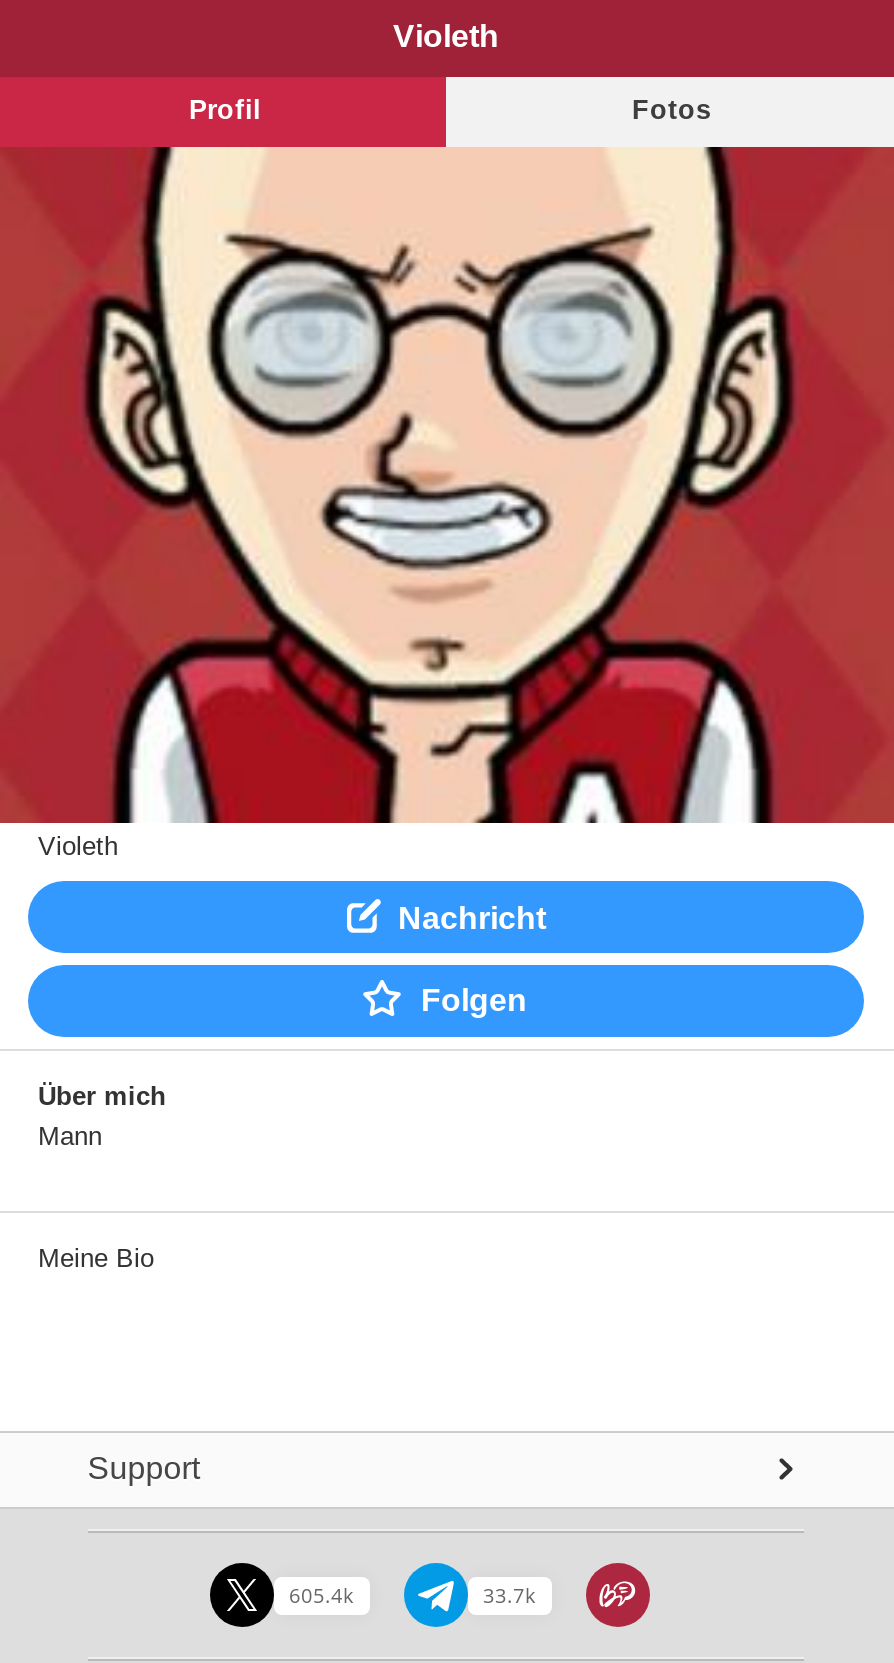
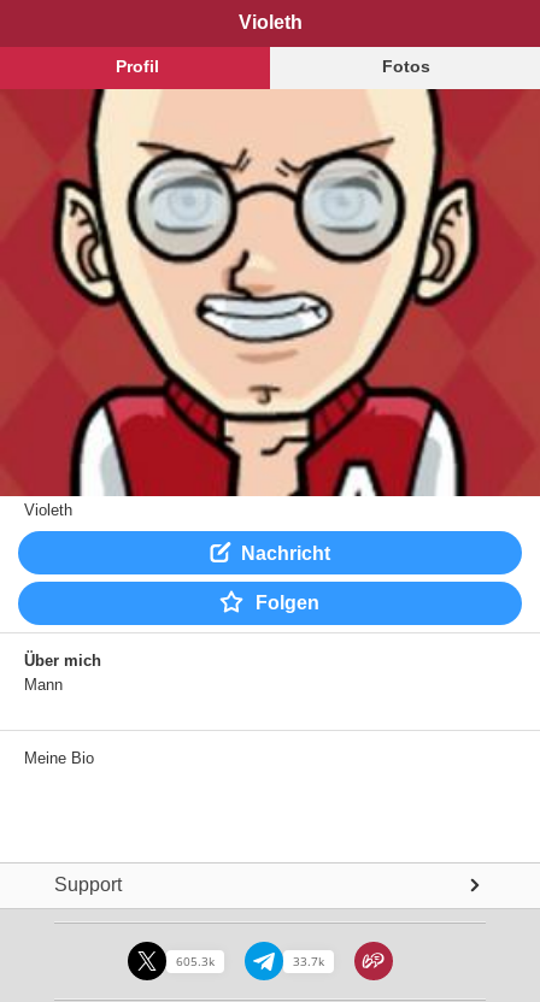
[289,1580,353,1608] 605.4k -> [175,952,214,969] 605.3k

